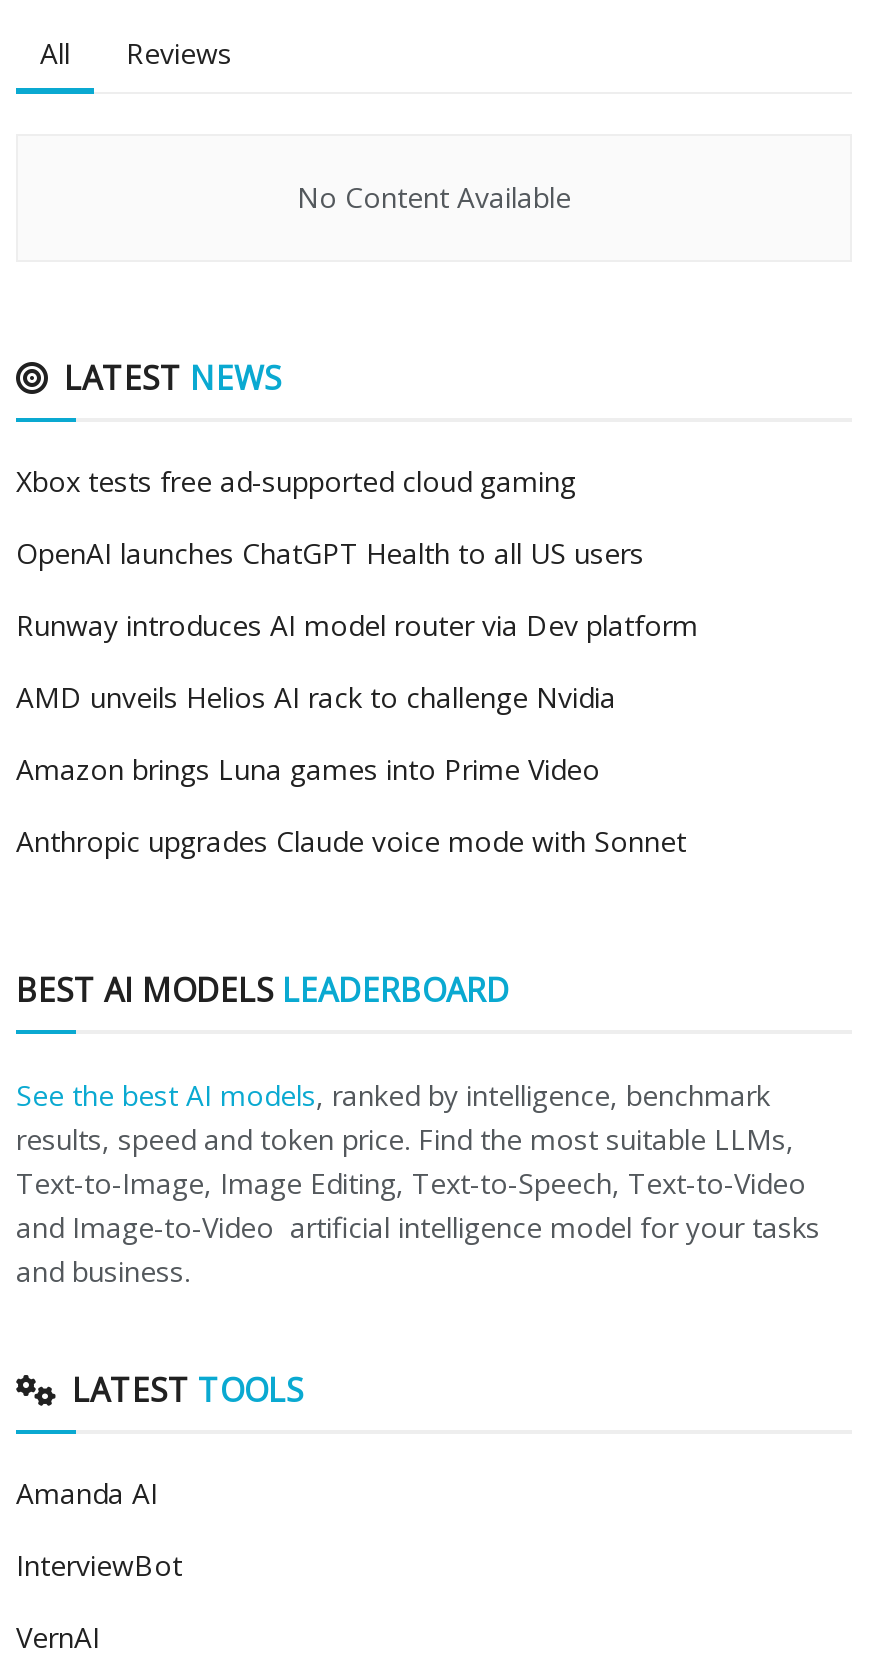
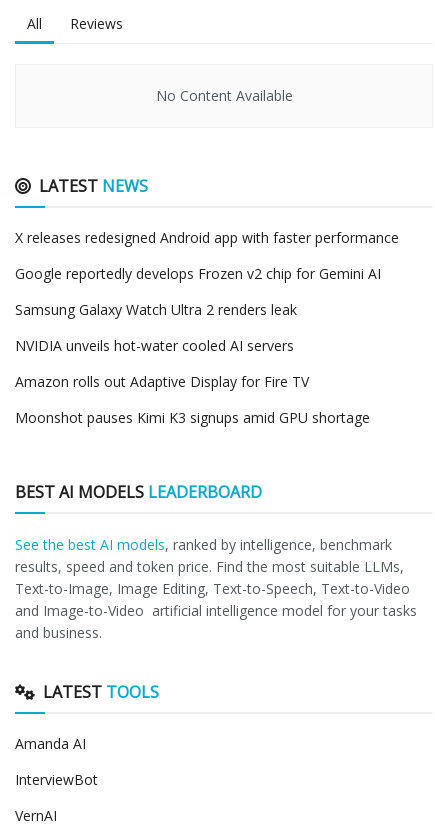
[16,462,576,500] Xbox tests free ad-supported cloud gaming -> [15,228,399,247] X releases redesigned Android app with faster performance
[16,534,644,572] OpenAI launches ChatGPT Health to all US users -> [15,264,381,283] Google reportedly develops Frozen v2 chip for Gemini AI
[16,606,698,644] Runway introduces AI model router via Dev platform -> [15,300,297,319] Samsung Galaxy Watch Ultra 2 renders leak
[16,678,616,716] AMD unveils Helios AI rack to challenge Nvidia -> [15,336,294,355] NVIDIA unveils hot-water cooled AI servers
[16,750,600,788] Amazon brings Luna games into Prime Video -> [15,372,309,391] Amazon rolls out Adaptive Display for Fire TV
[16,822,686,860] Anthropic upgrades Claude voice mode with Sonnet -> [15,408,370,427] Moonshot pauses Kimi K3 signups amid GPU shortage

